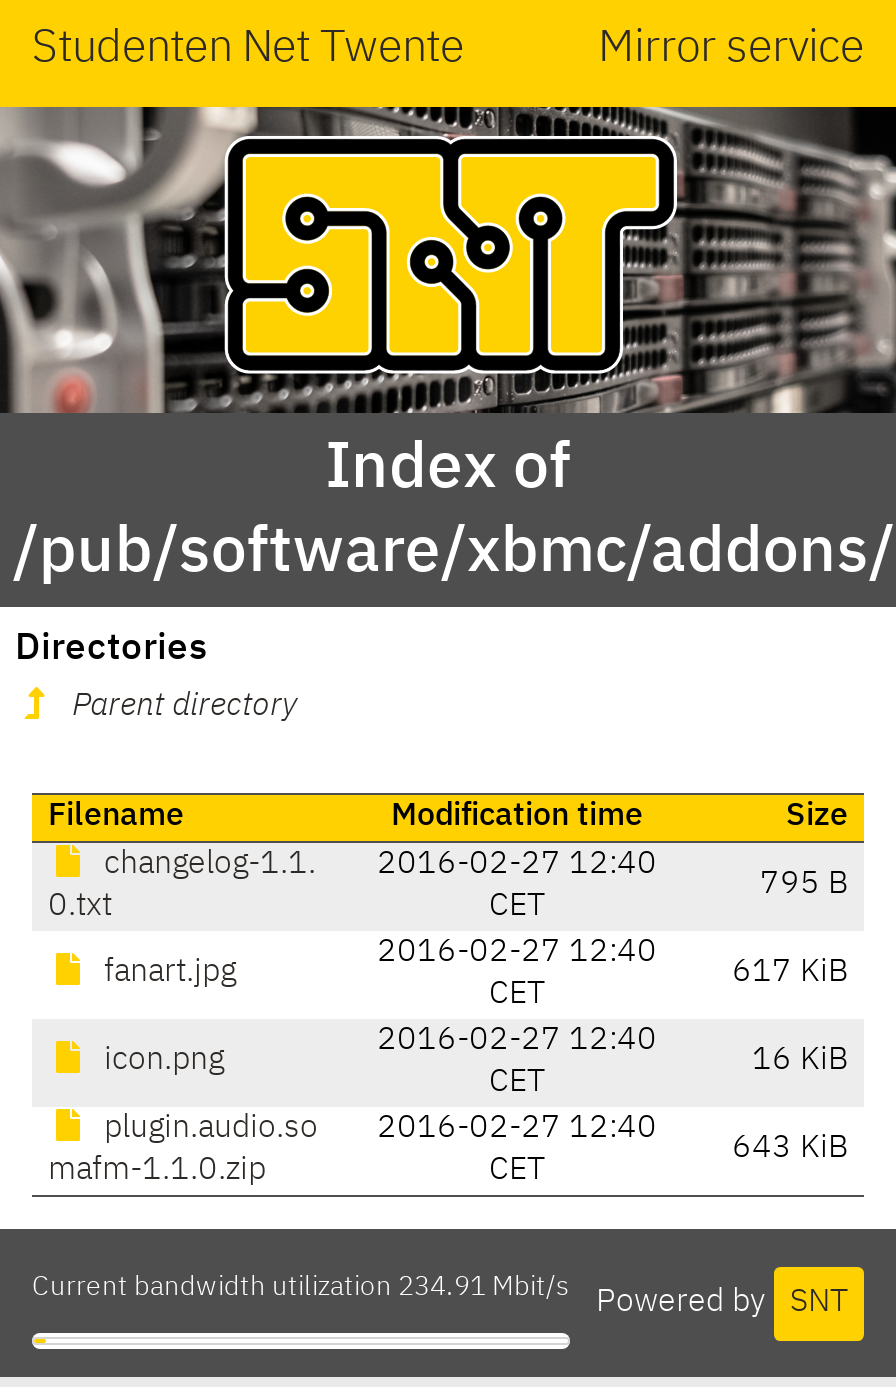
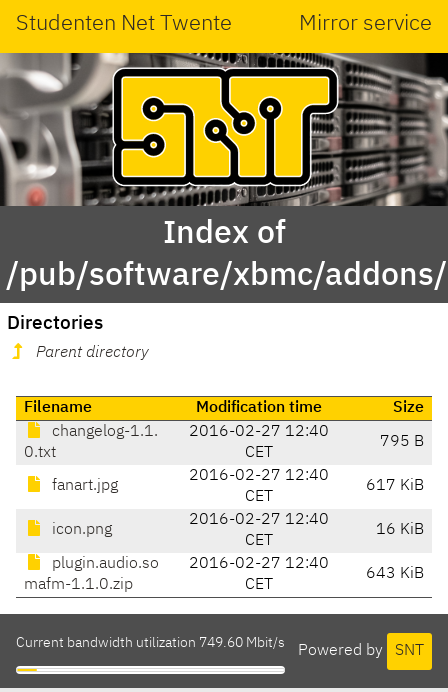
[32,1273,570,1301] Current bandwidth utilization 234.91 Mbit/s -> [16,636,285,650] Current bandwidth utilization 749.60 Mbit/s

